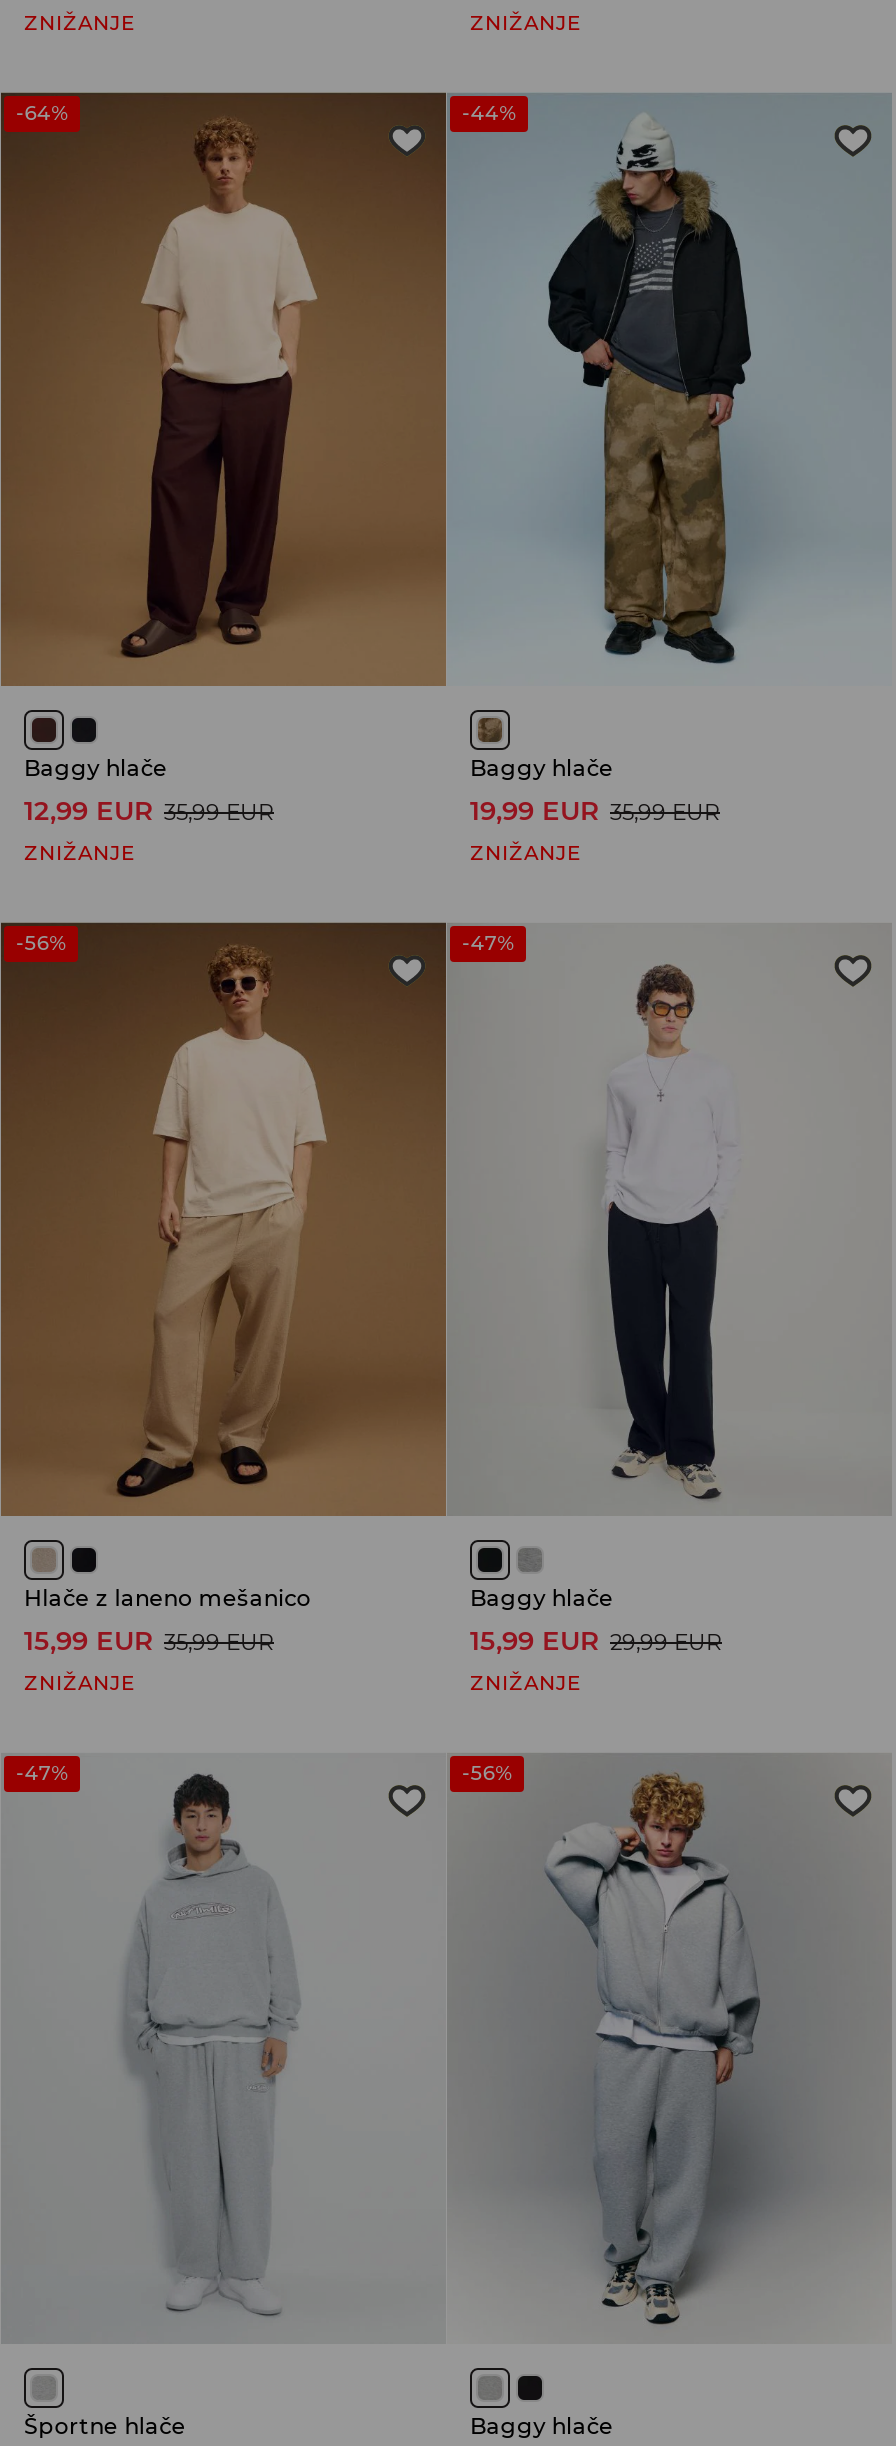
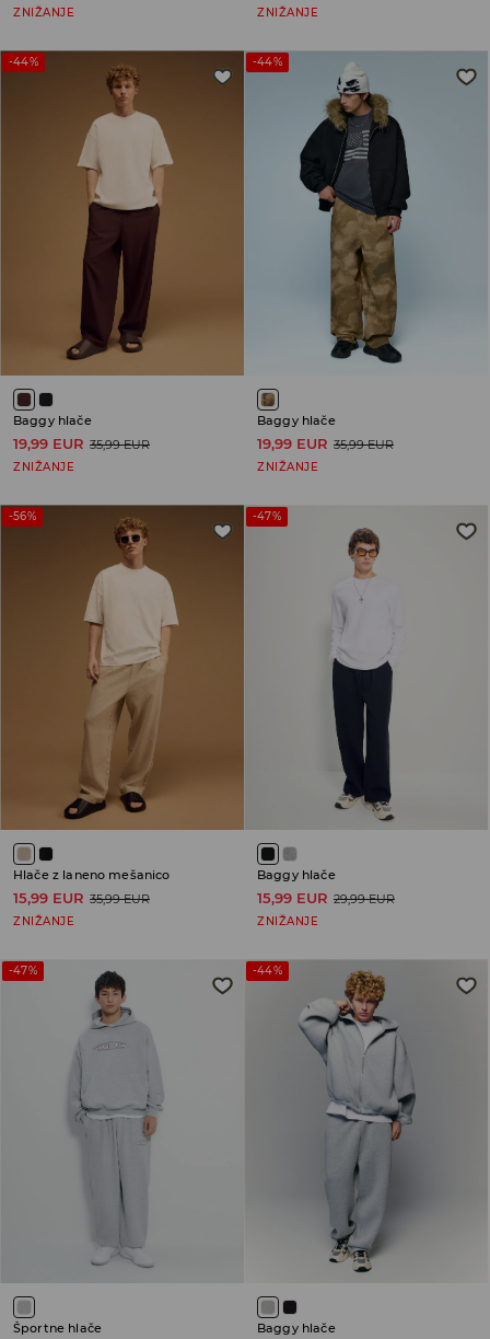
[16,101,68,127] -64% -> [9,55,38,69] -44%
[24,794,274,826] 12,99 EUR 35,99 EUR -> [13,435,150,452] 19,99 EUR 35,99 EUR
[462,1759,512,1785] -56% -> [253,963,282,977] -44%

